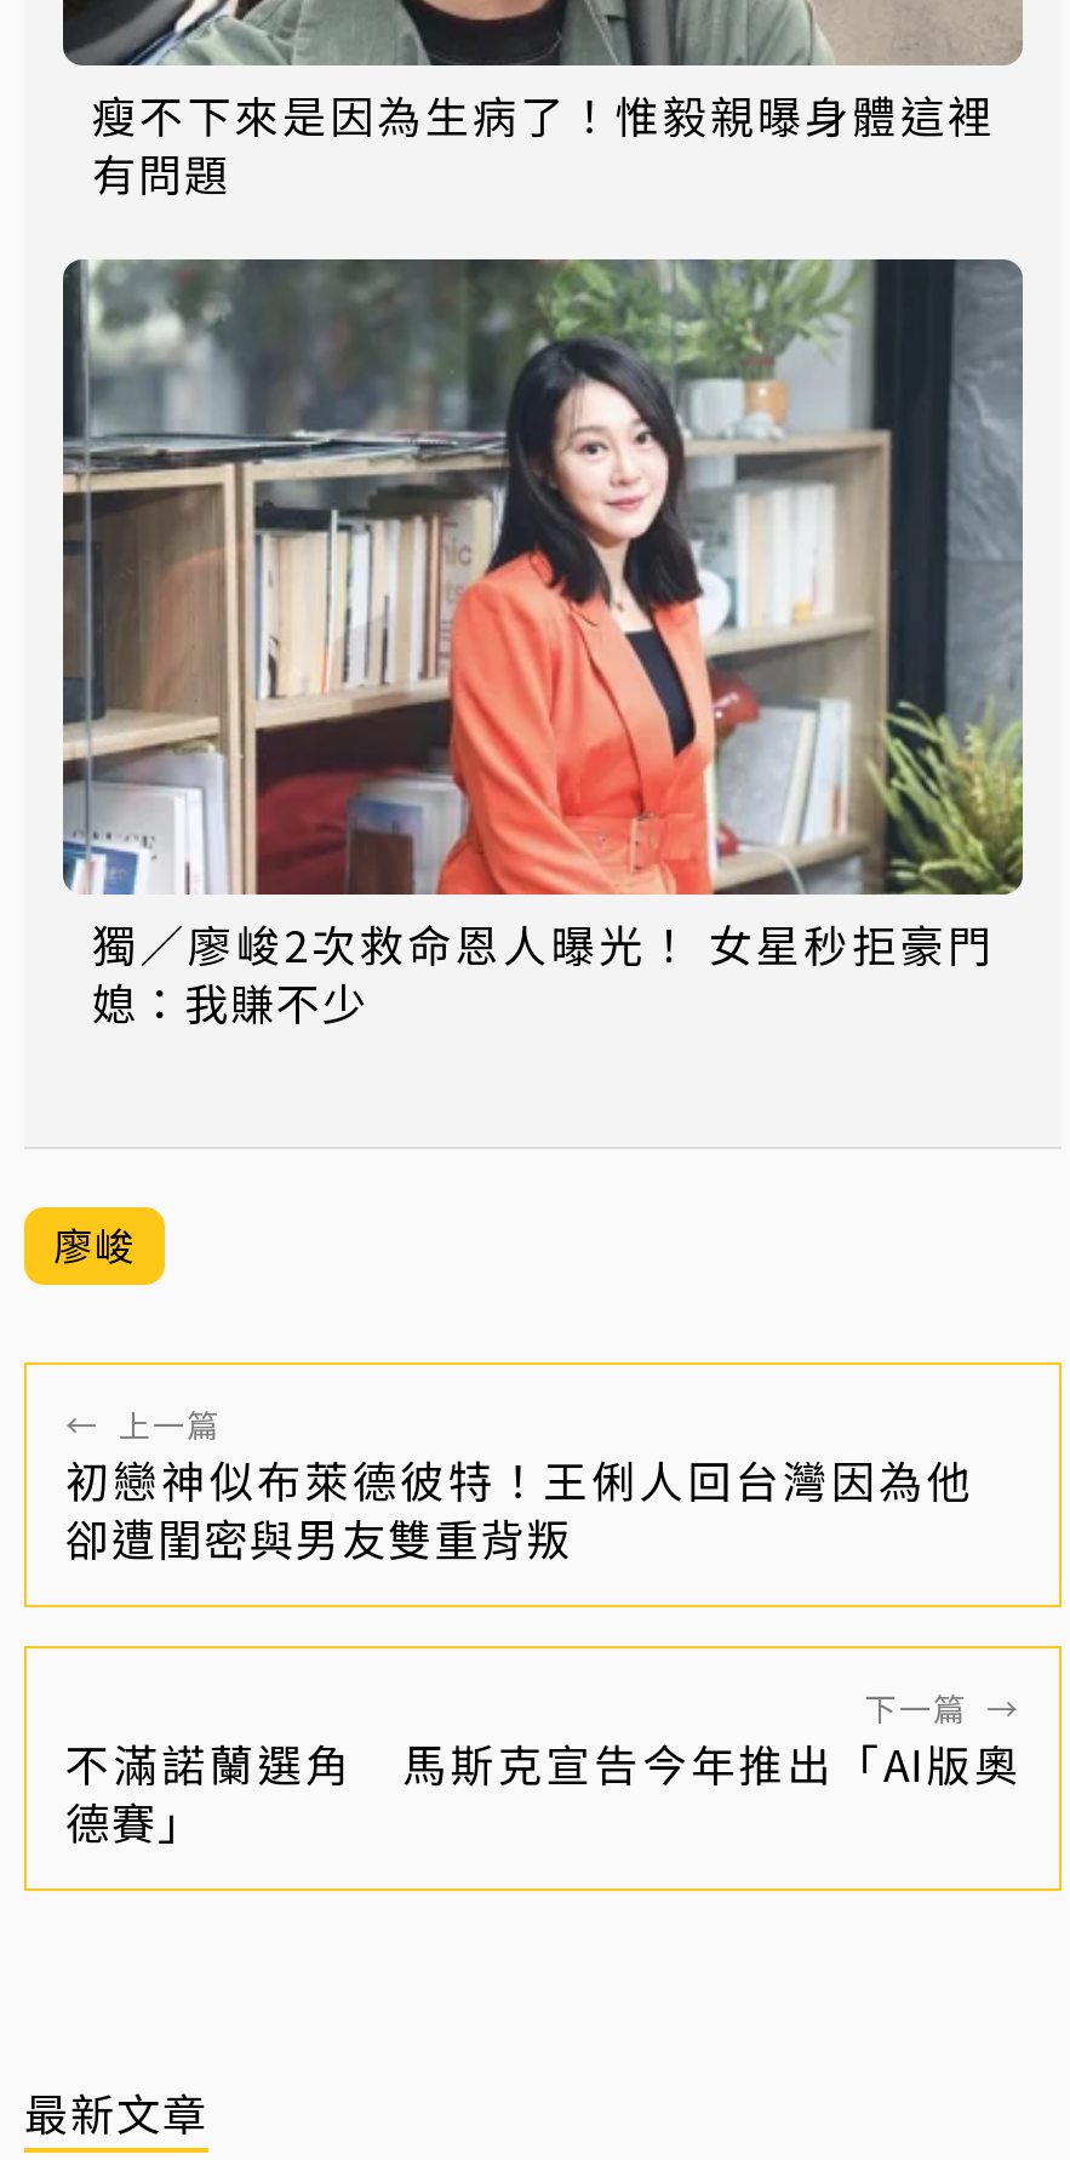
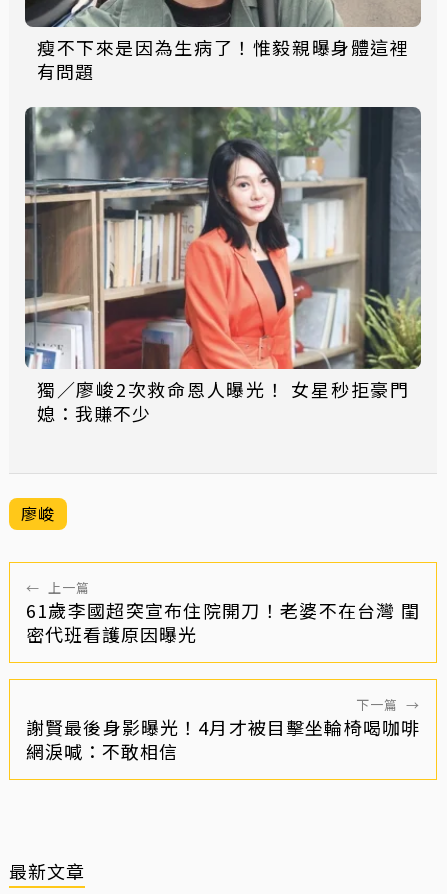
[65,1446,1020,1567] 初戀神似布萊德彼特！王俐人回台灣因為他 | 卻遭閨密與男友雙重背叛 -> [26,596,420,646] 61歲李國超突宣布住院開刀！老婆不在台灣 閨 | 密代班看護原因曝光
[65,1730,1020,1851] 不滿諾蘭選角 馬斯克宣告今年推出「AI版奧 | 德賽」 -> [26,713,420,763] 謝賢最後身影曝光！4月才被目擊坐輪椅喝咖啡 | 網淚喊：不敢相信

